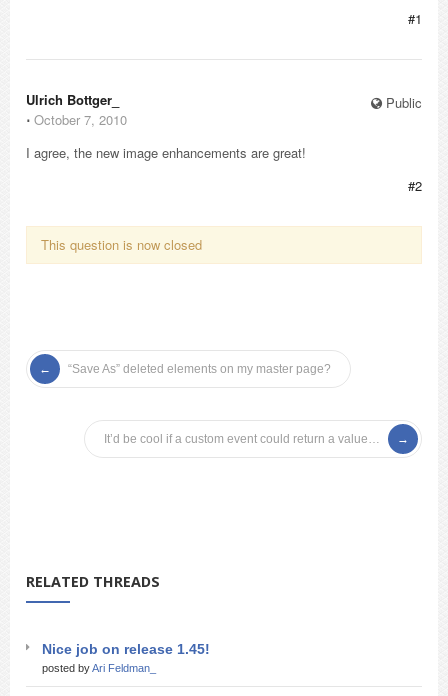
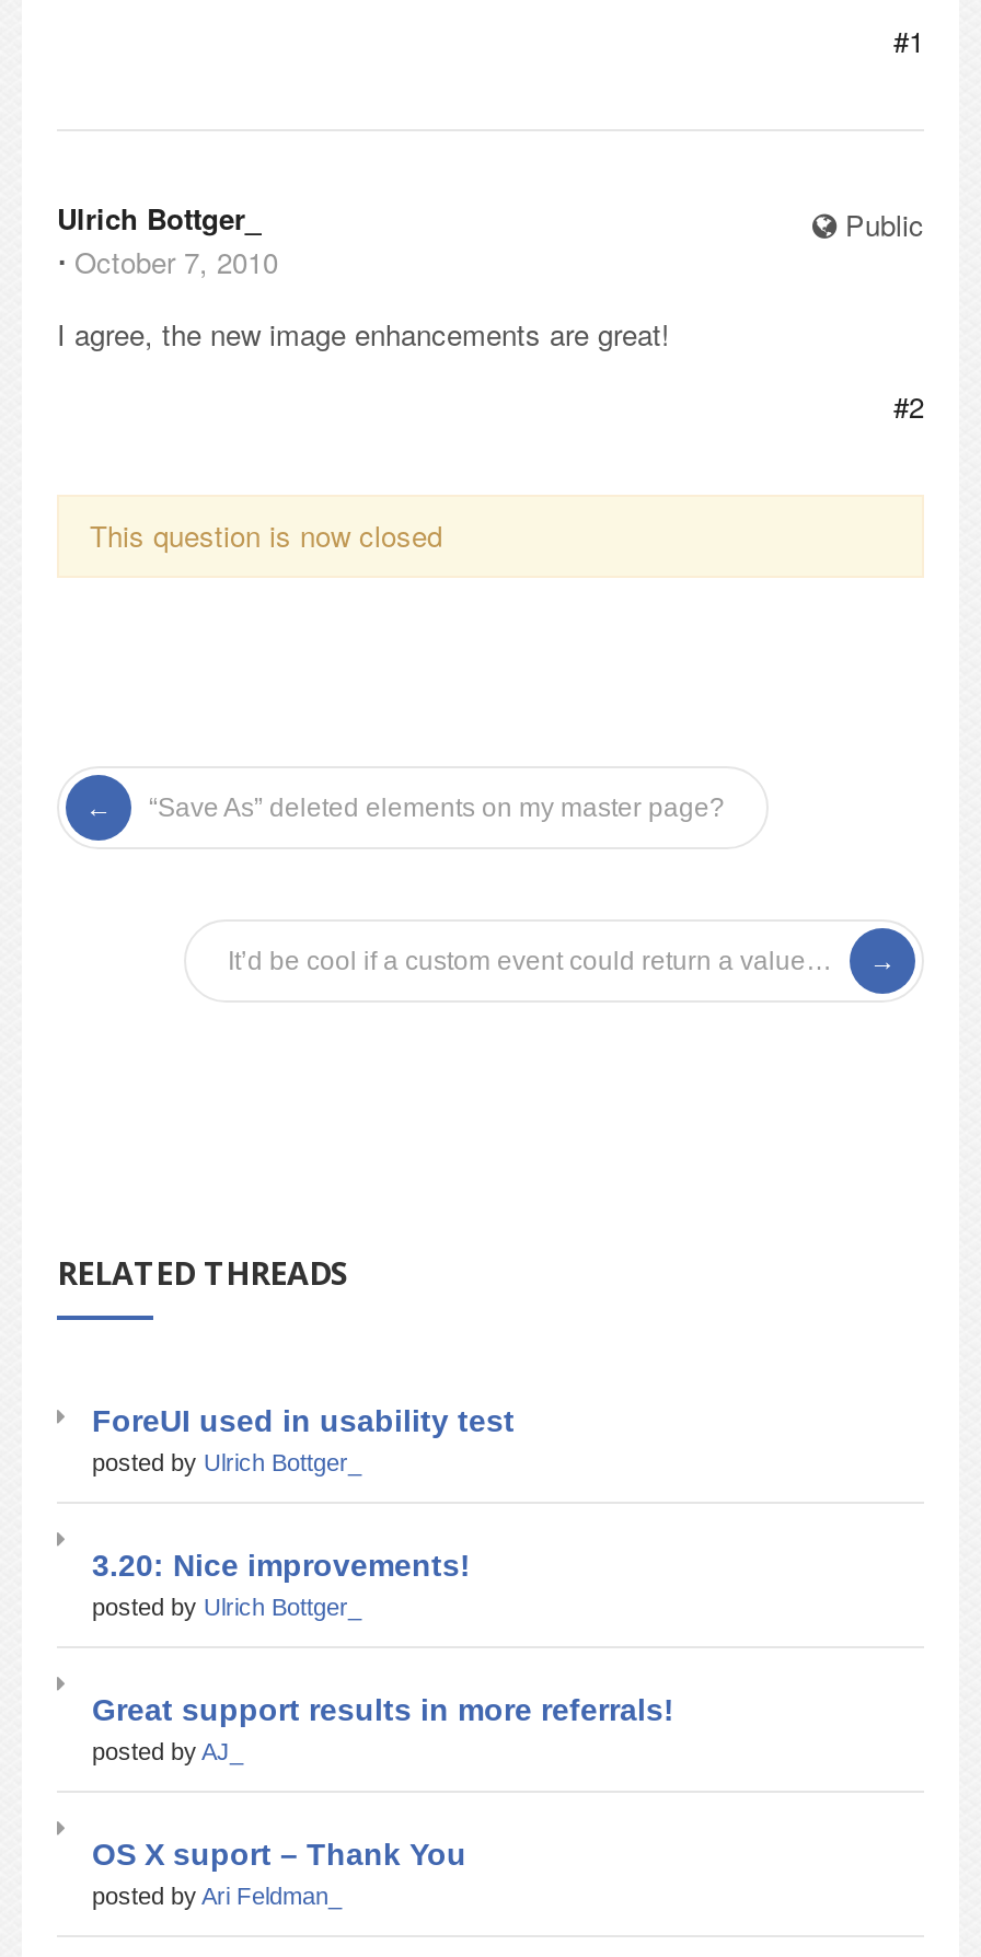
[42,641,210,657] Nice job on release 1.45! -> [92,1403,674,1872] ForeUI used in usability test | posted by Ulrich Bottger_ | 3.20: Nice improvements! | posted by Ulrich Bottger_ | Great support results in more referrals! | posted by AJ_ | OS X suport – Thank You

